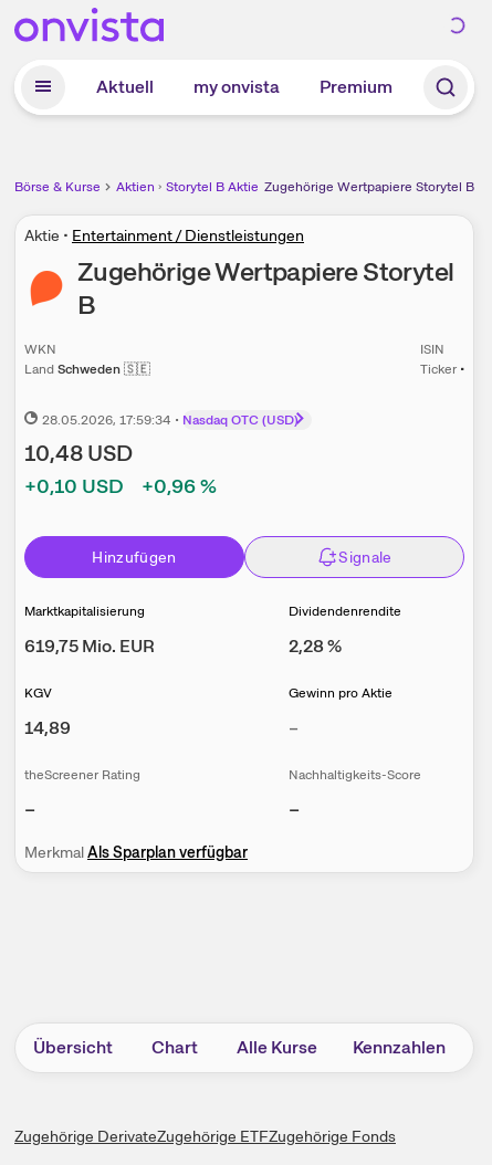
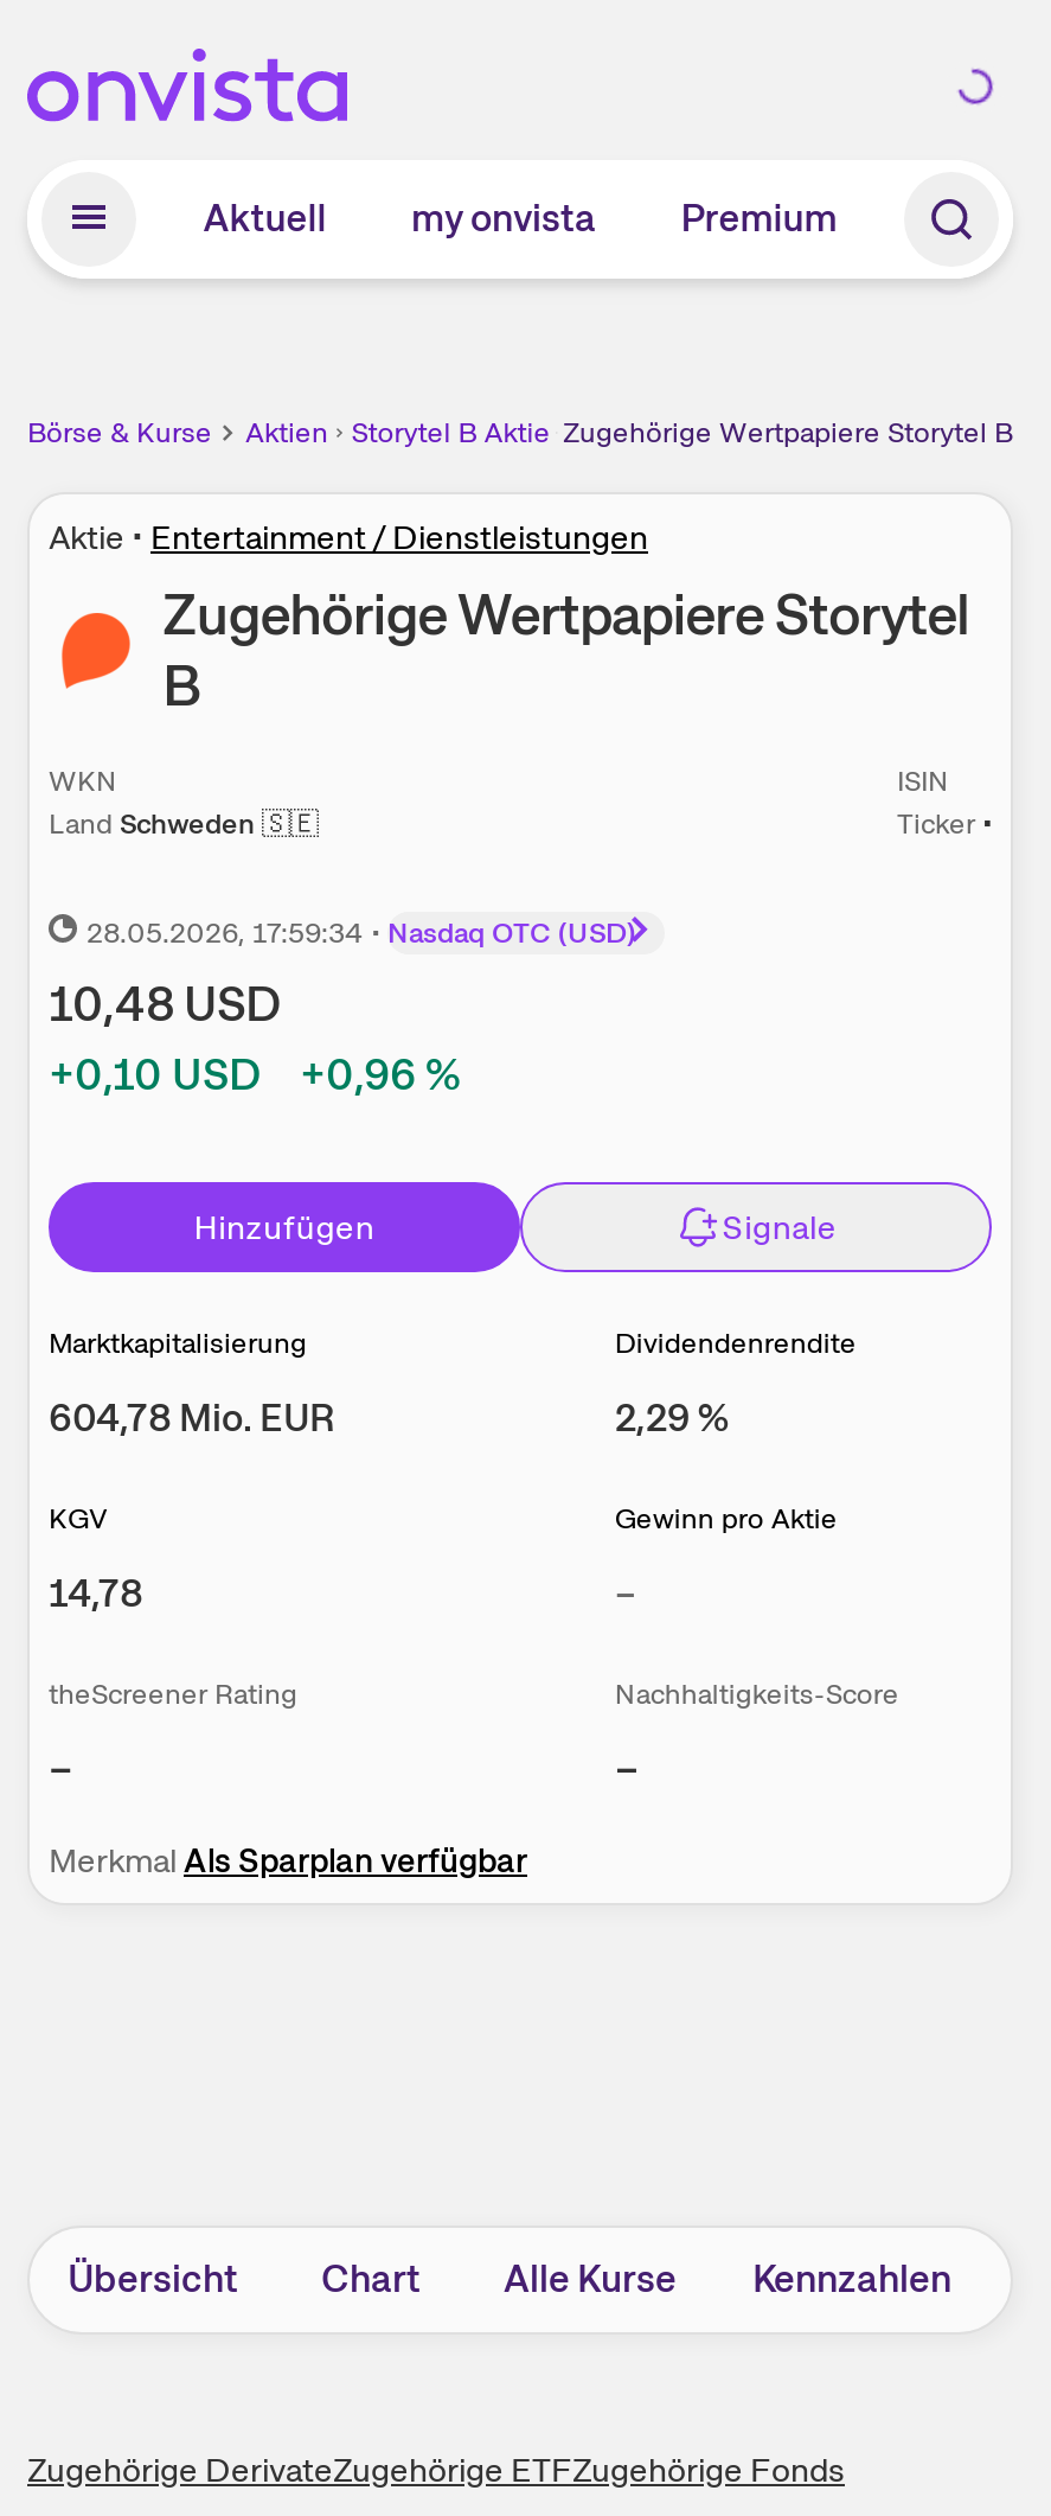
[24,635,155,658] 619,75 Mio. EUR -> [49,1394,335,1443] 604,78 Mio. EUR
[288,635,341,658] 2,28 % -> [614,1394,728,1443] 2,29 %
[24,716,71,740] 14,89 -> [49,1569,143,1619] 14,78

